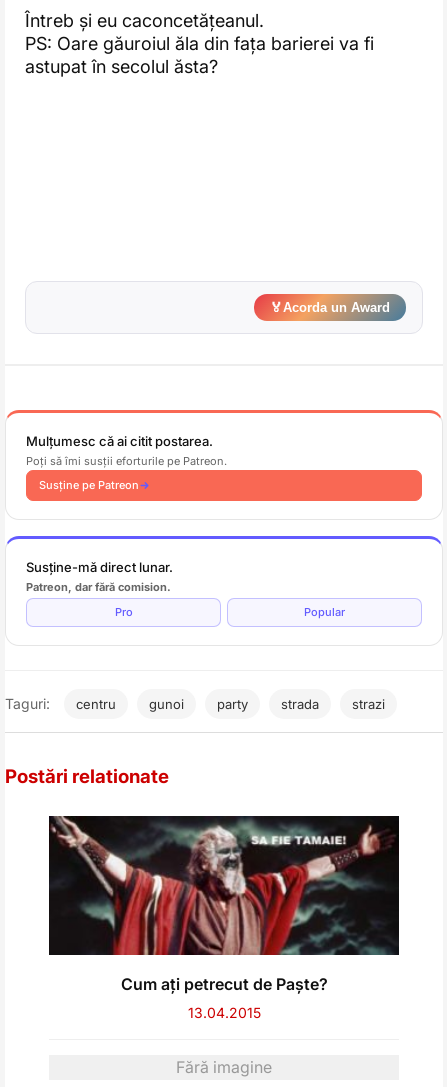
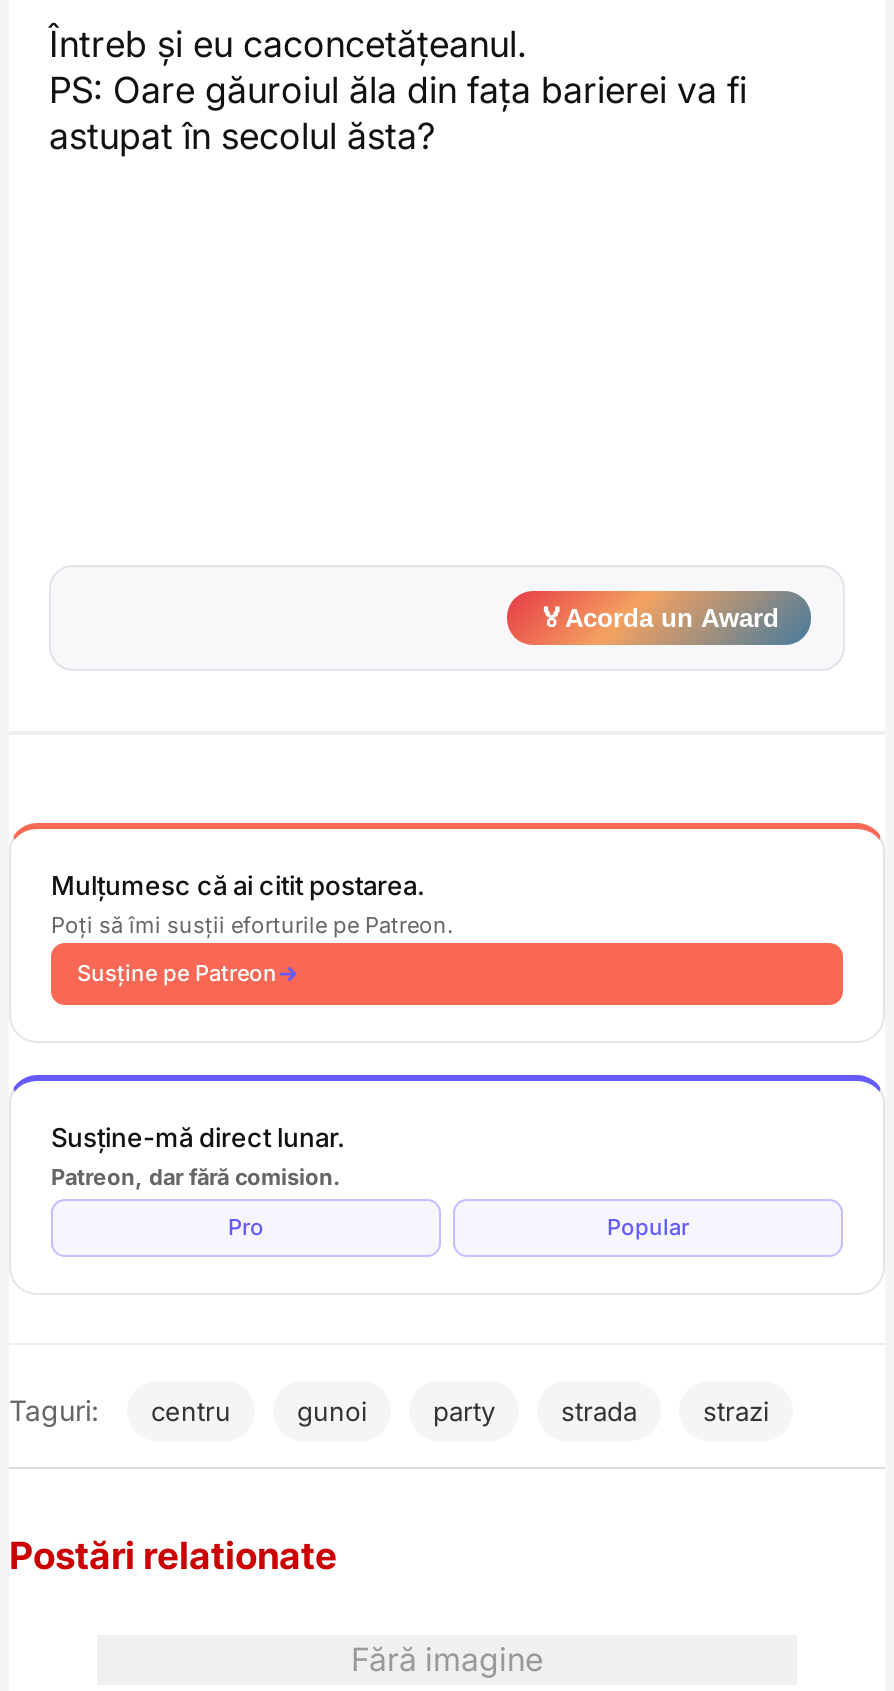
[48,815,400,1020] [image] | Cum ați petrecut de Paște? | 13.04.2015 -> none

